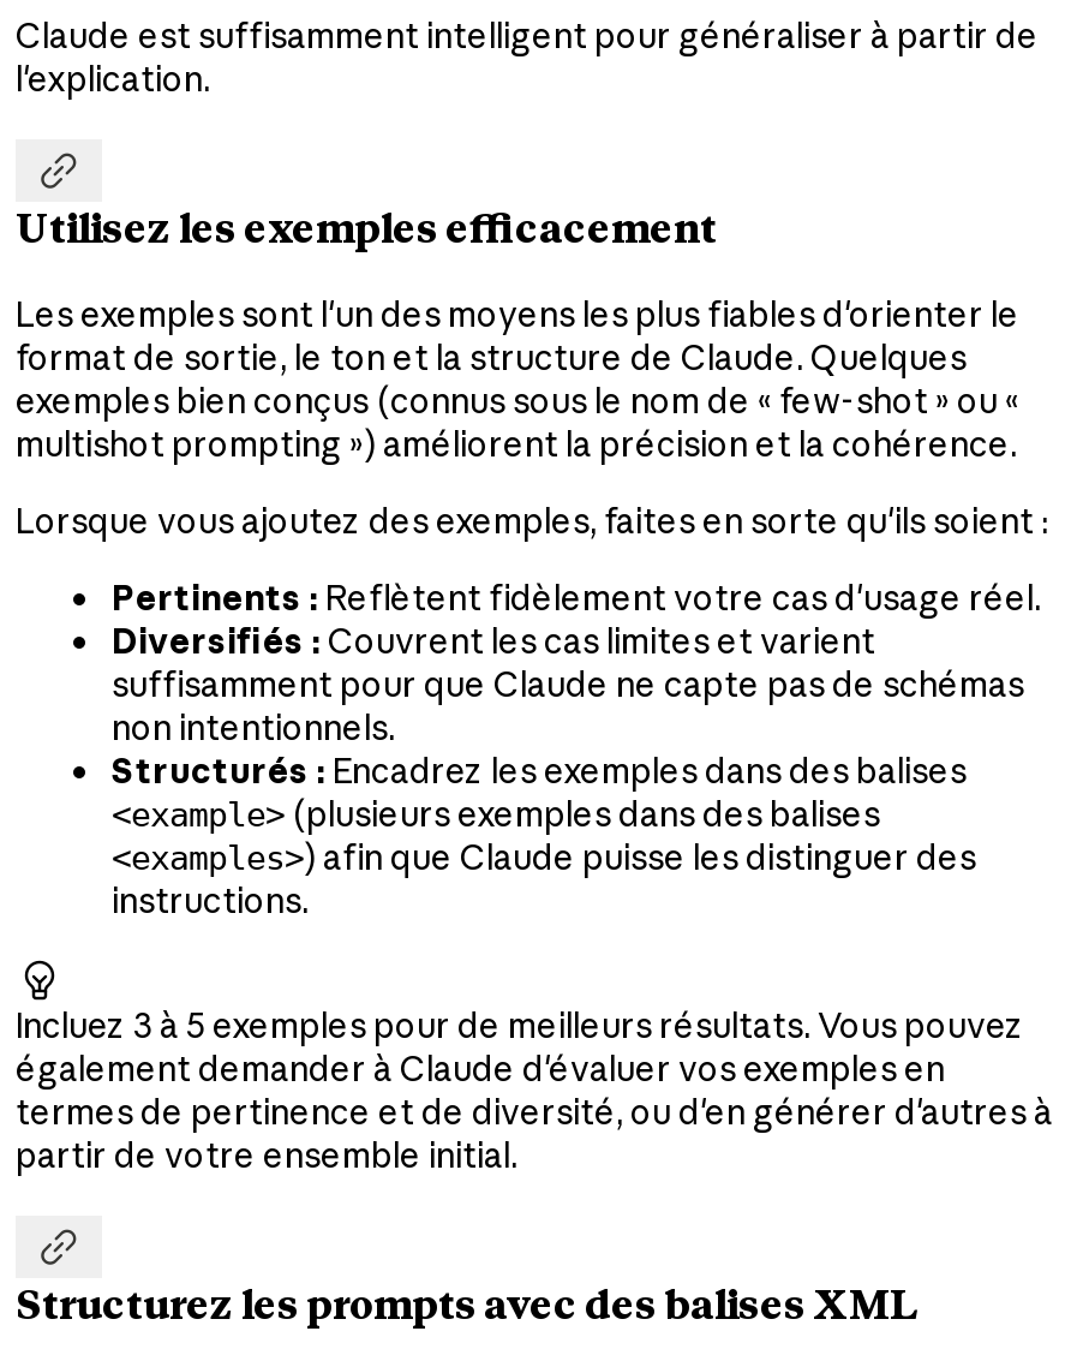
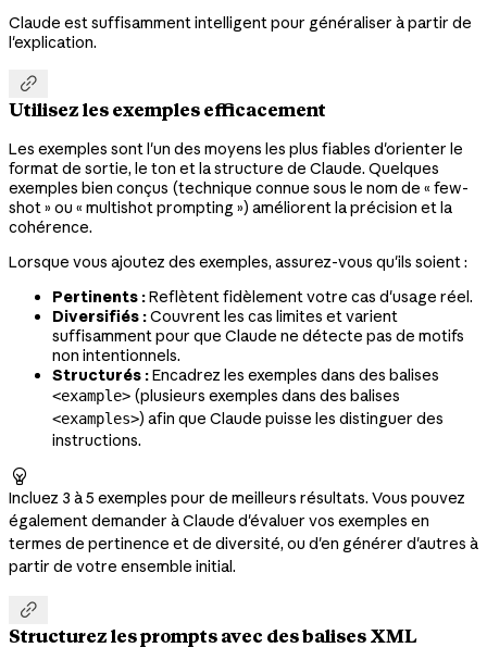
[16,379,1019,465] exemples bien conçus (connus sous le nom de « few-shot » ou « | multishot prompting ») améliorent la précision et la cohérence. -> [9,178,469,237] exemples bien conçus (technique connue sous le nom de « few- | shot » ou « multishot prompting ») améliorent la précision et la | cohérence.
[16,499,1048,542] Lorsque vous ajoutez des exemples, faites en sorte qu'ils soient : -> [9,252,467,271] Lorsque vous ajoutez des exemples, assurez-vous qu'ils soient :
[112,662,1024,705] suffisamment pour que Claude ne capte pas de schémas -> [52,326,464,345] suffisamment pour que Claude ne détecte pas de motifs

